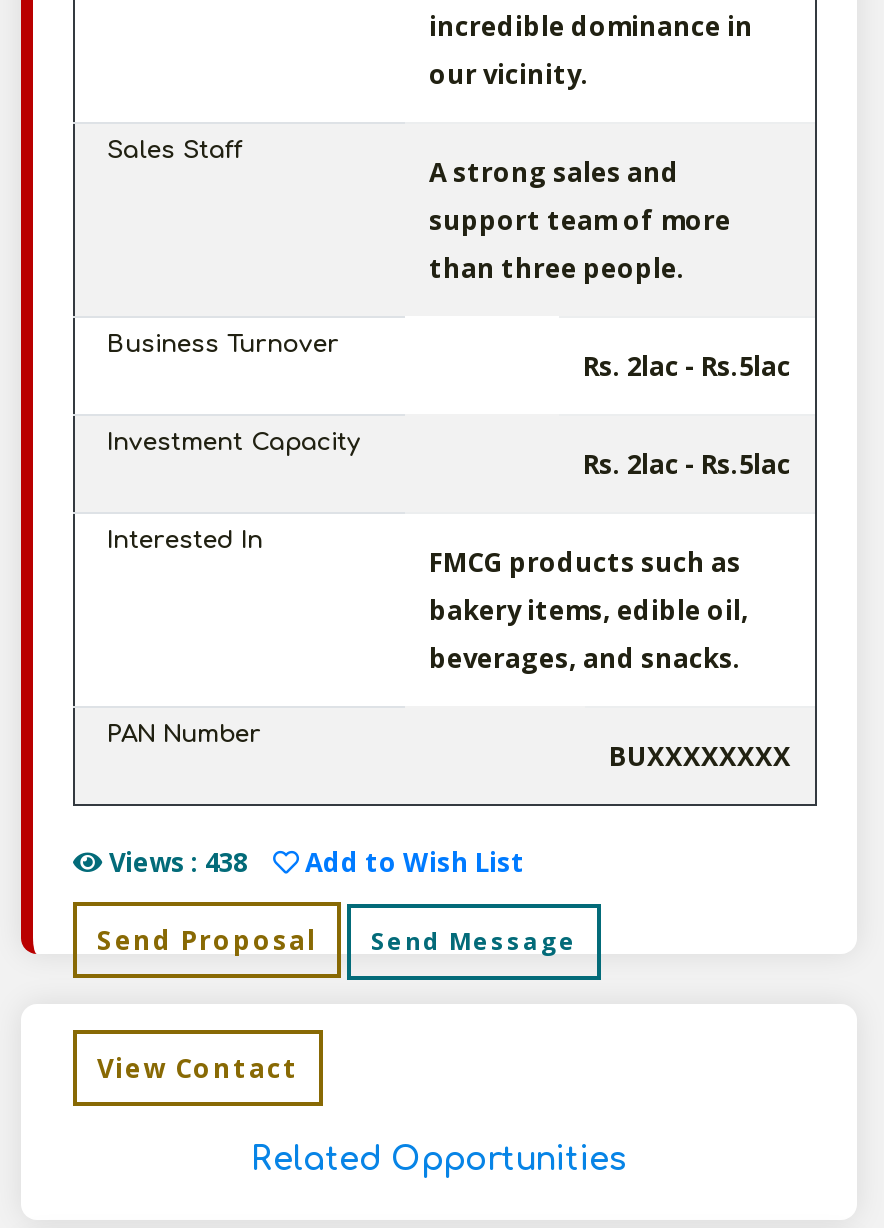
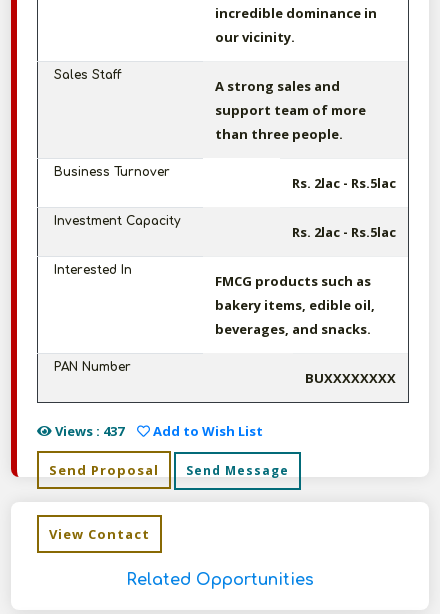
[103,844,525,880] Views : 438 Add to Wish List -> [52,422,263,440] Views : 437 Add to Wish List

